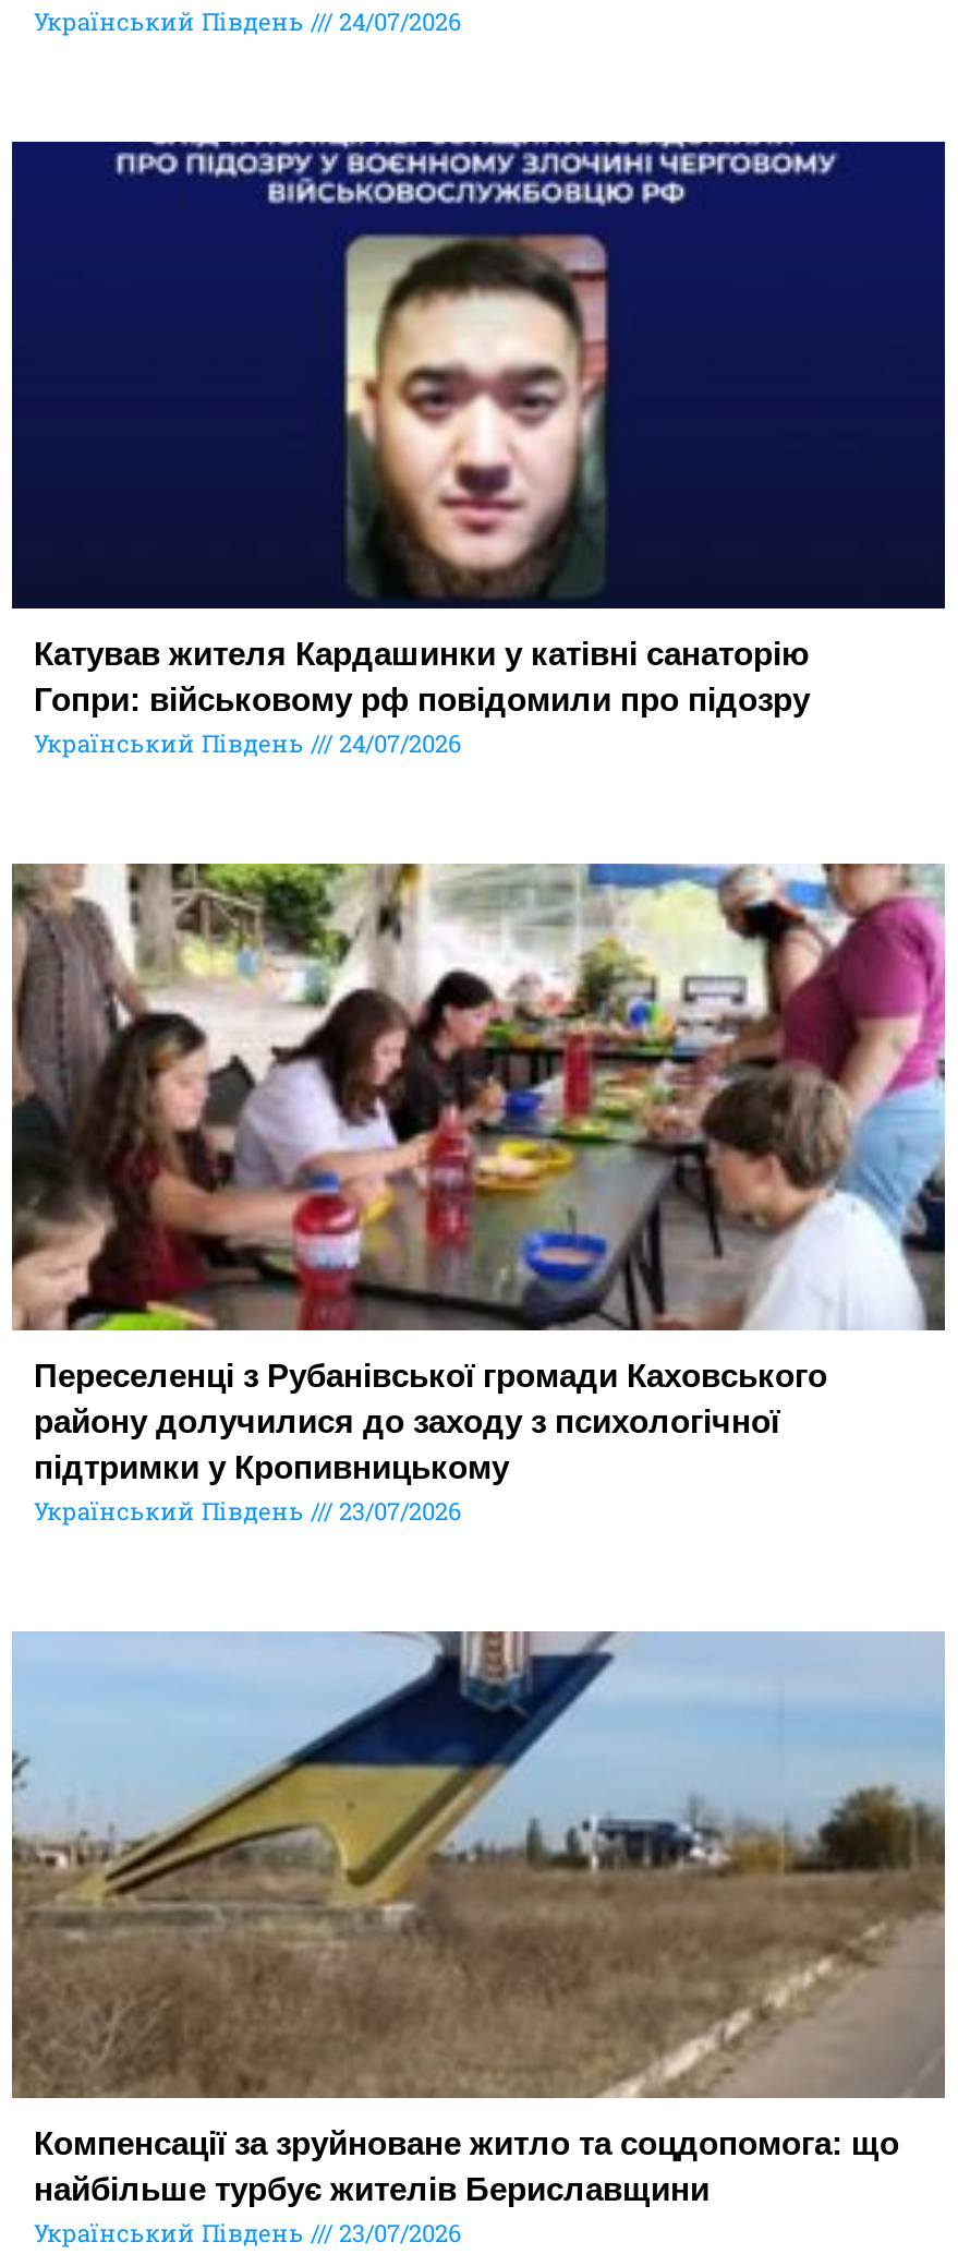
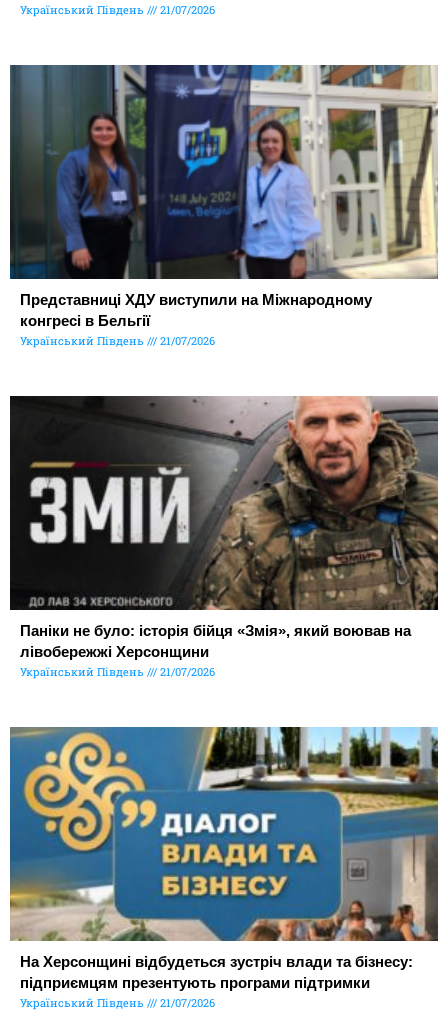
[34,5,461,37] Український Південь 24/07/2026 -> [20,2,215,17] Український Південь 21/07/2026
[12,140,947,718] [image] | Катував жителя Кардашинки у катівні санаторію | Гопри: військовому рф повідомили про підозру -> [10,64,439,329] [image] | Представниці ХДУ виступили на Міжнародному | конгресі в Бельгії
[34,726,461,759] Український Південь 24/07/2026 -> [20,333,215,348] Український Південь 21/07/2026
[10,861,947,1485] [image] | Переселенці з Рубанівської громади Каховського | району долучилися до заходу з психологічної | підтримки у Кропивницькому -> [9,395,439,660] [image] | Паніки не було: історія бійця «Змія», який воював на | лівобережжі Херсонщини
[34,1494,461,1527] Український Південь 23/07/2026 -> [20,664,215,679] Український Південь 21/07/2026
[12,1629,945,2207] [image] | Компенсації за зруйноване житло та соцдопомога: що | найбільше турбує жителів Бериславщини -> [9,726,439,991] [image] | На Херсонщині відбудеться зустріч влади та бізнесу: | підприємцям презентують програми підтримки
[34,2216,461,2249] Український Південь 23/07/2026 -> [20,995,215,1010] Український Південь 21/07/2026

